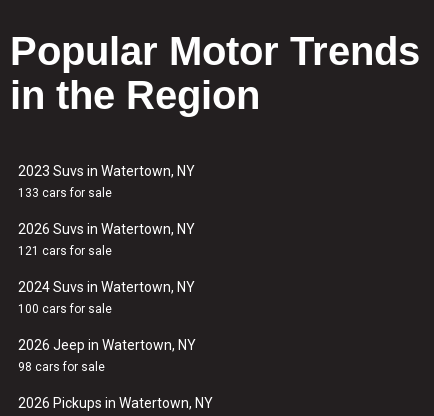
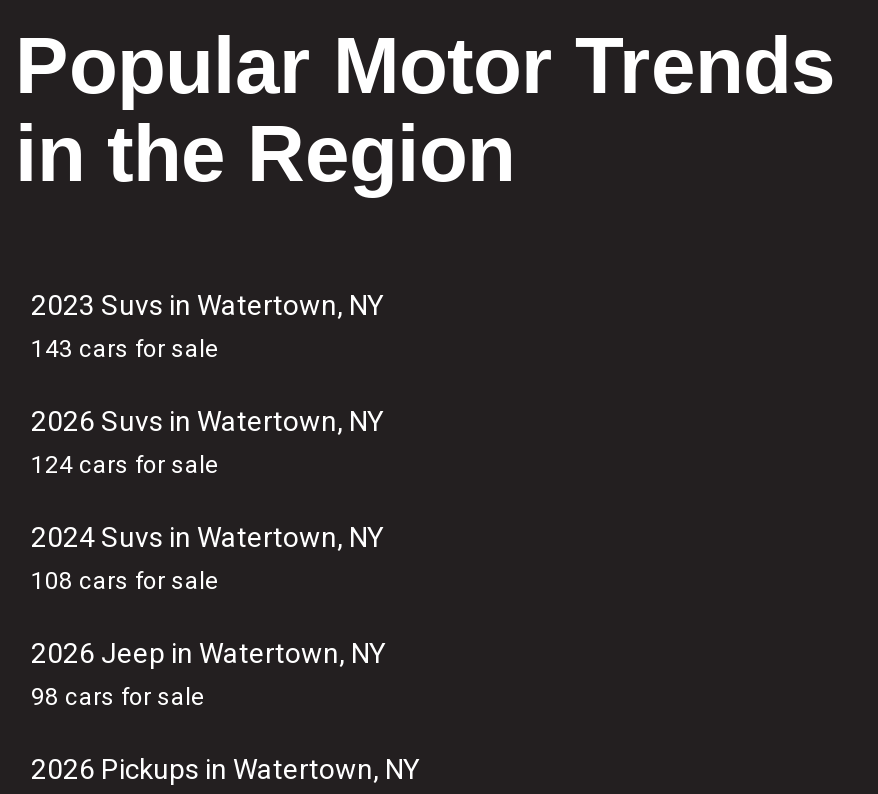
[18,186,112,200] 133 cars for sale -> [31,335,219,363] 143 cars for sale
[18,244,112,258] 121 cars for sale -> [31,451,219,479] 124 cars for sale
[18,302,112,316] 100 cars for sale -> [31,567,219,595] 108 cars for sale

